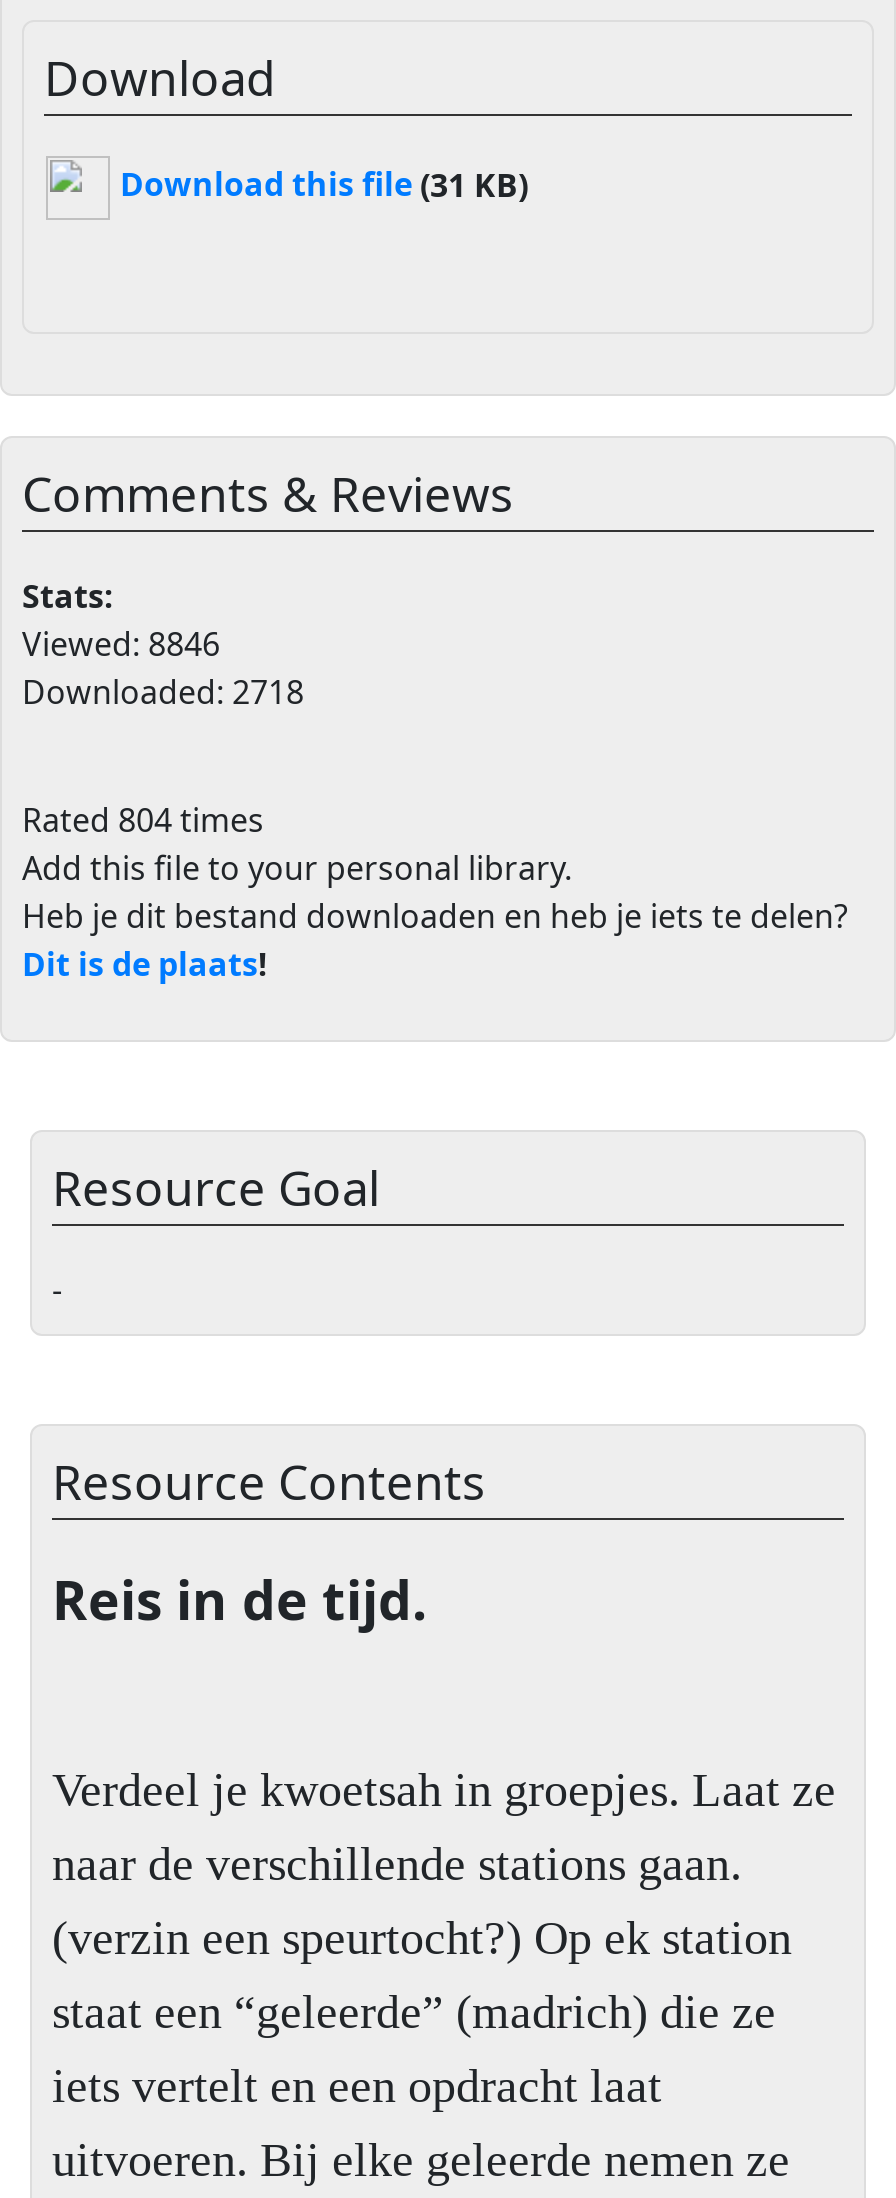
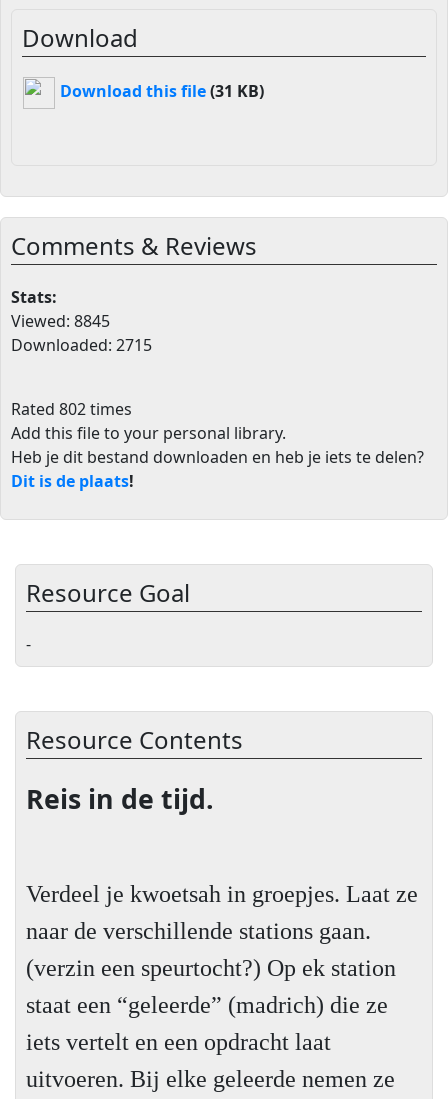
[22,622,220,666] Viewed: 8846 -> [11,310,110,332] Viewed: 8845
[22,670,304,714] Downloaded: 2718 -> [11,334,152,356] Downloaded: 2715
[22,798,264,842] Rated 804 times -> [11,398,132,420] Rated 802 times

